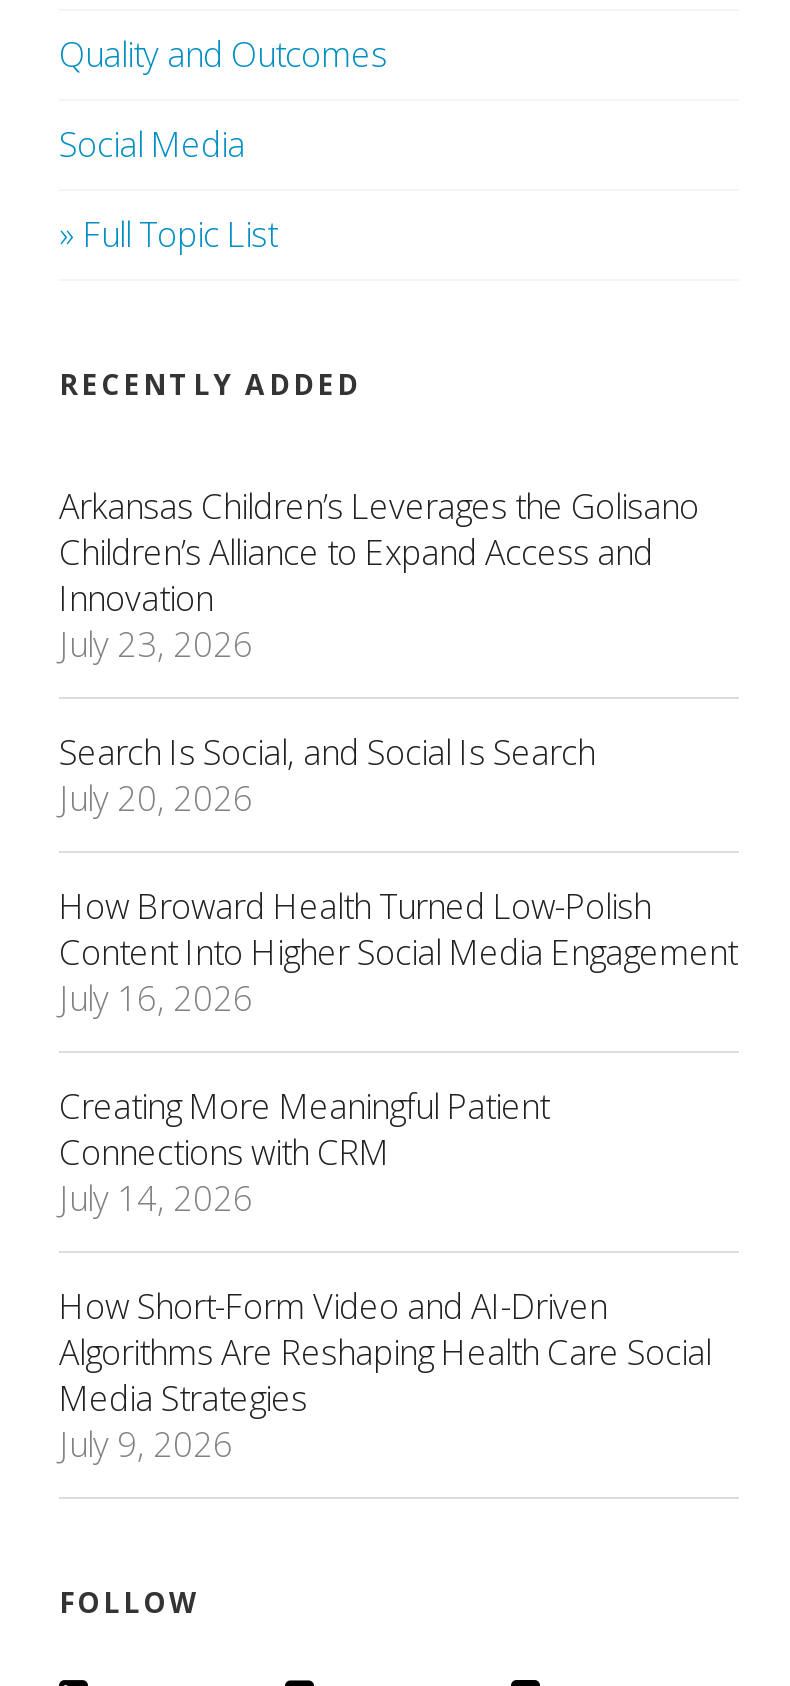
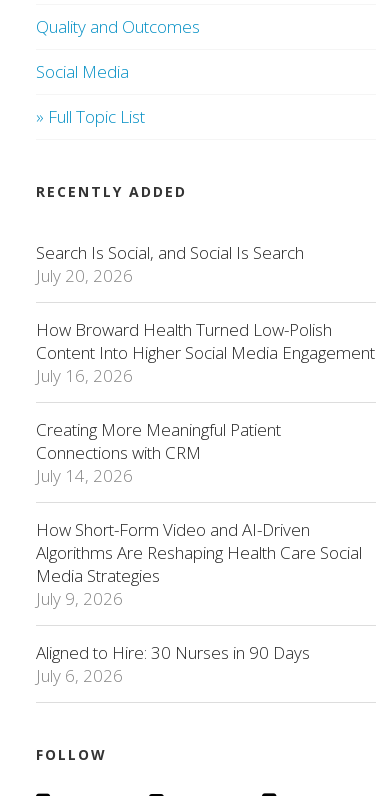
[59,484,699,668] Arkansas Children’s Leverages the Golisano | Children’s Alliance to Expand Access and | Innovation | July 23, 2026 -> none
moved [59,730,737,1468] -> [36,241,375,610]: Search Is Social, and Social Is Search | July 20, 2026 | How Broward Health Turned Low-Polish | ... | Media Strategies | July 9, 2026
none -> [36,641,310,687] Aligned to Hire: 30 Nurses in 90 Days | July 6, 2026

